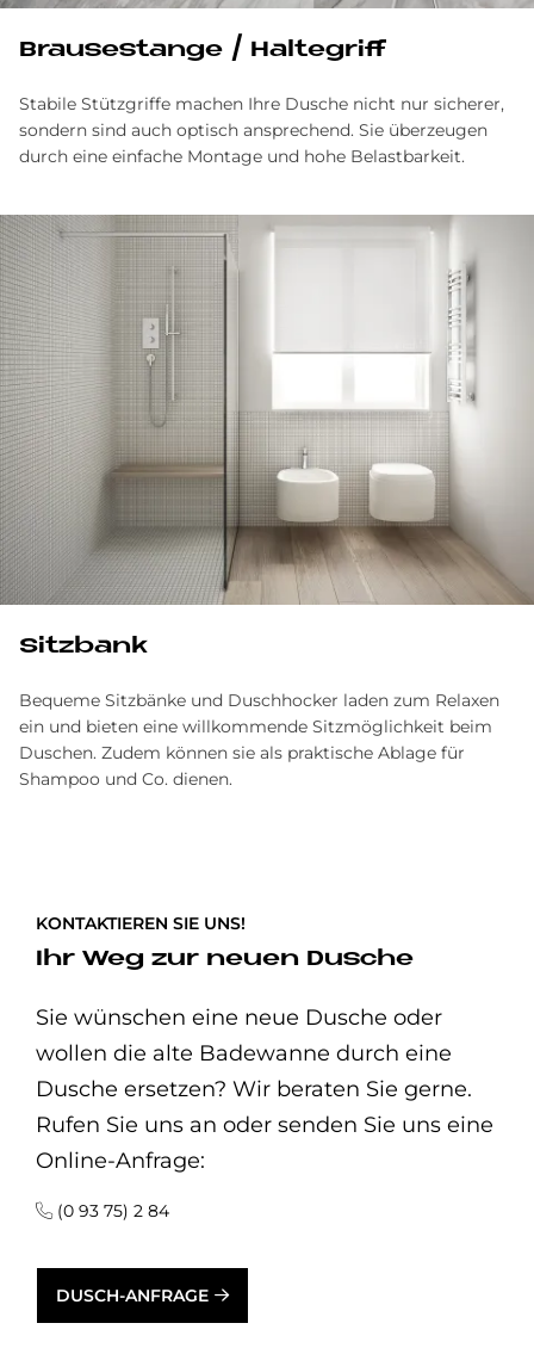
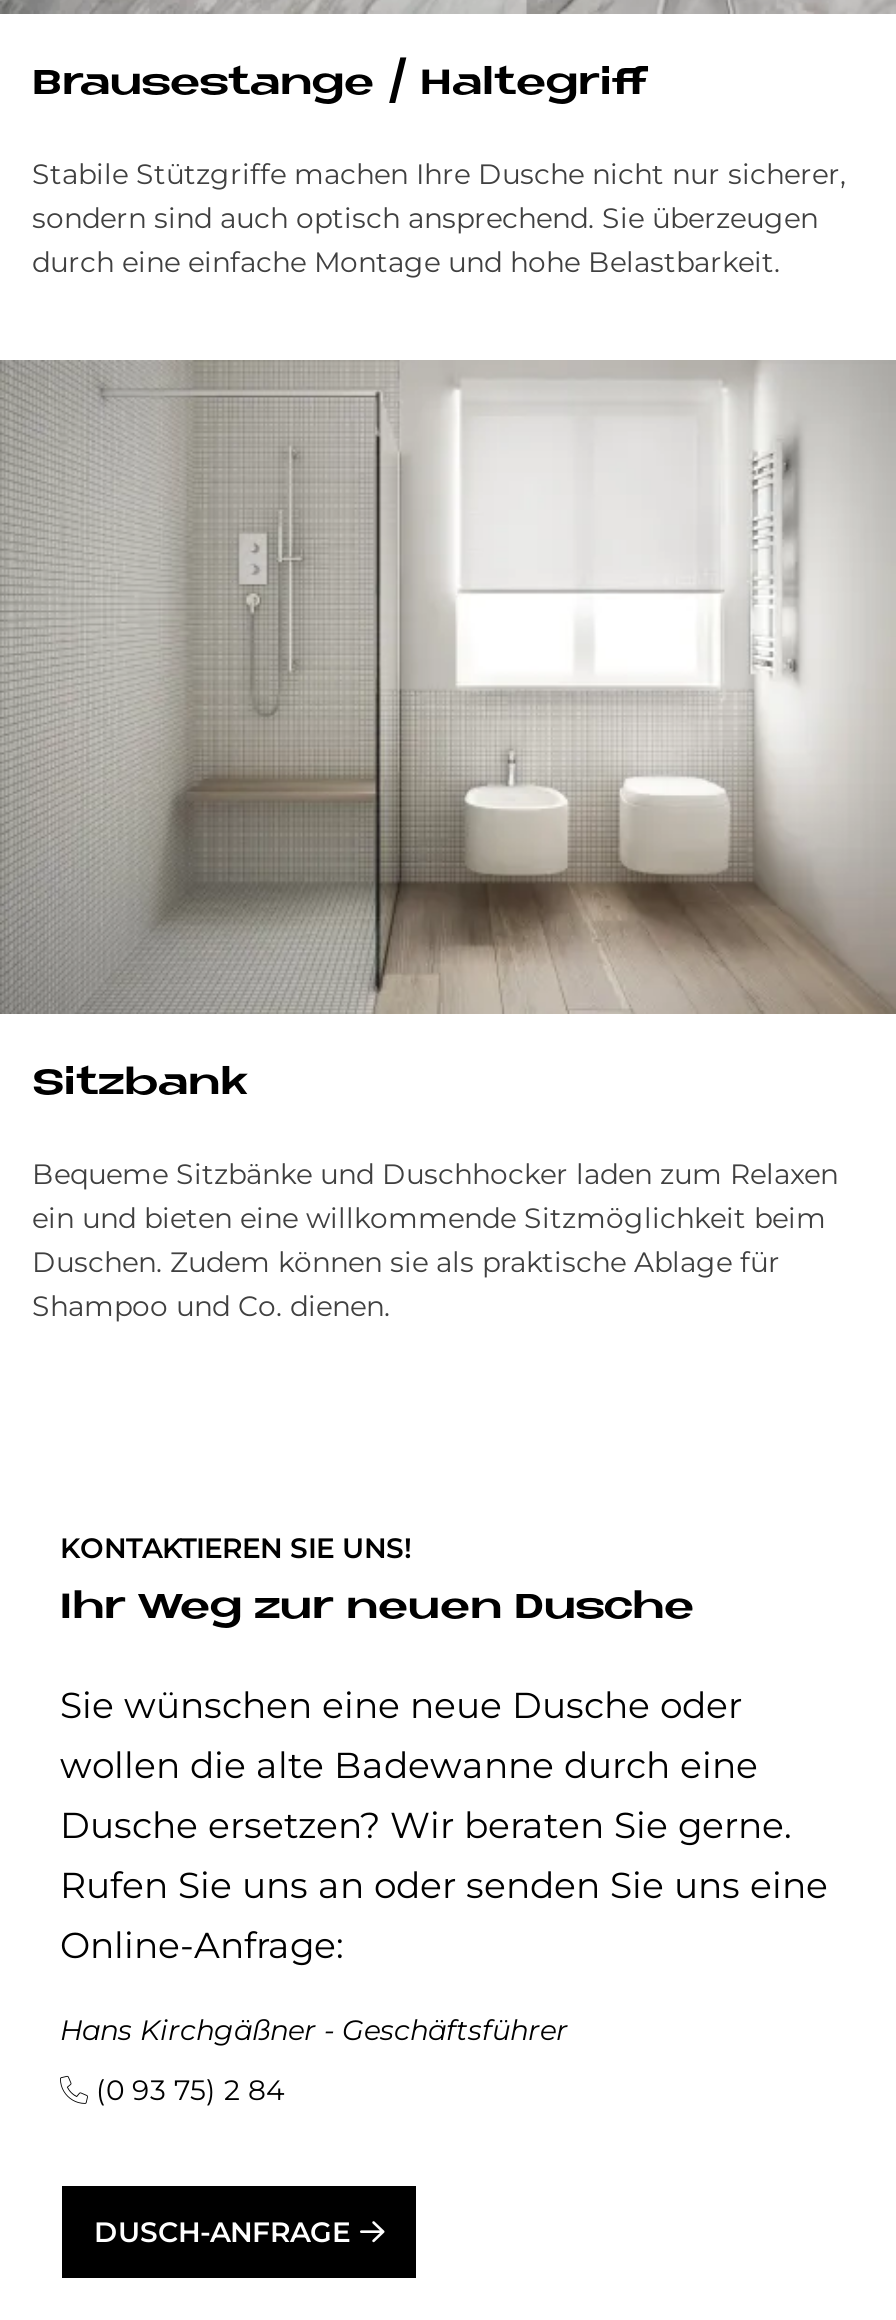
none -> [60,2012,568,2048] Hans Kirchgäßner - Geschäftsführer

